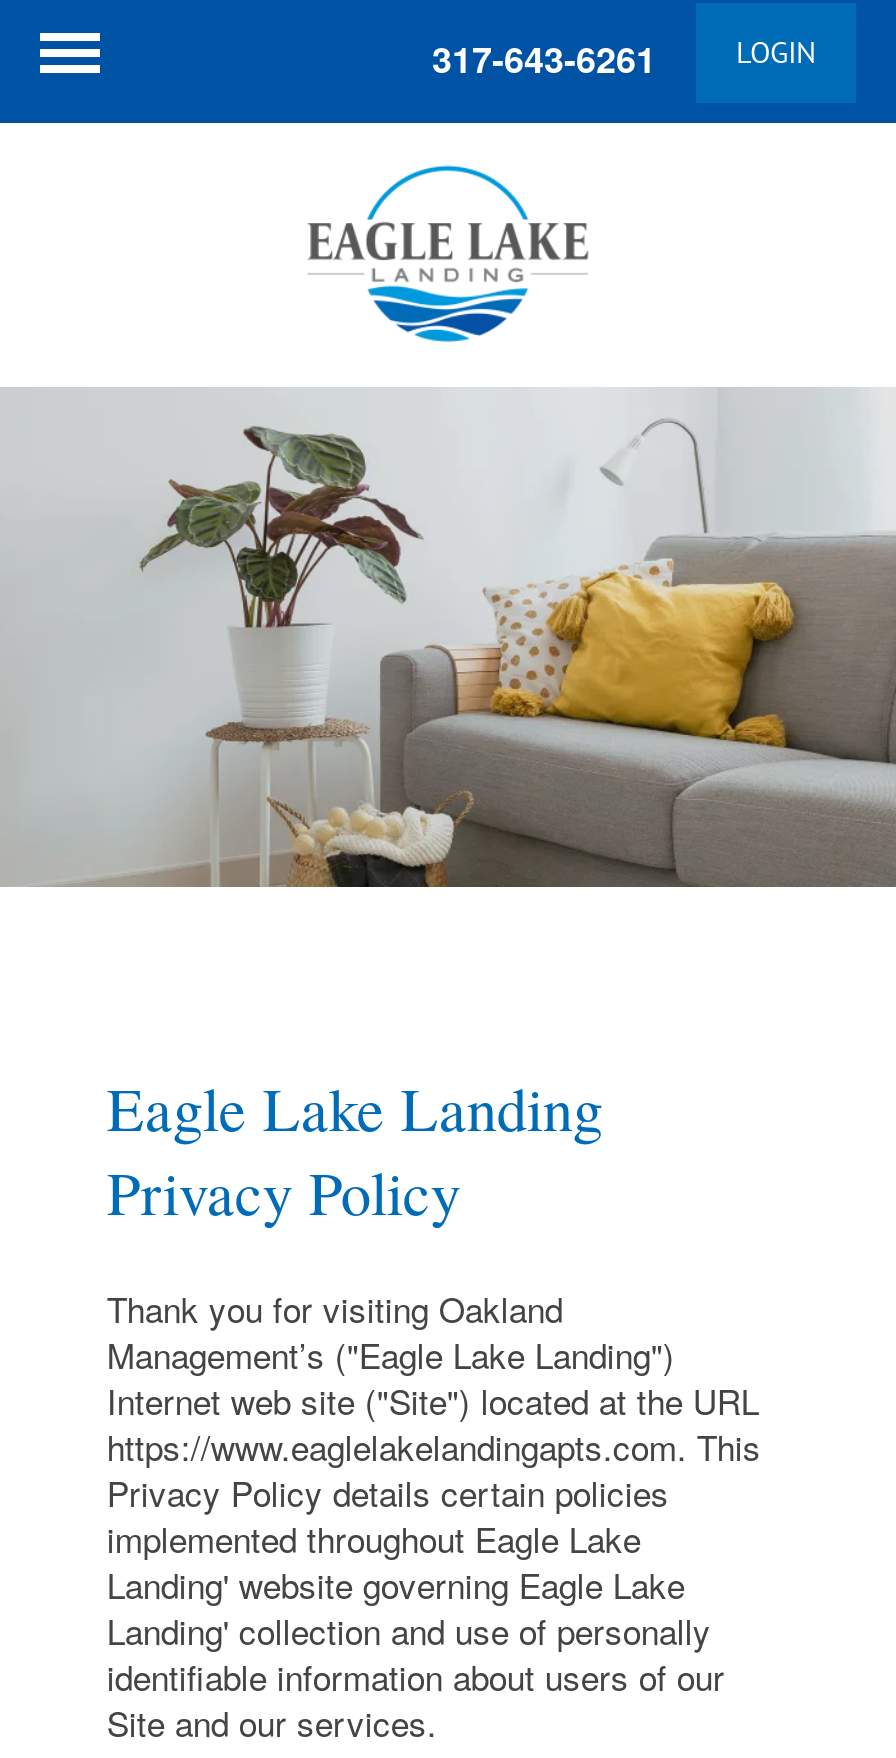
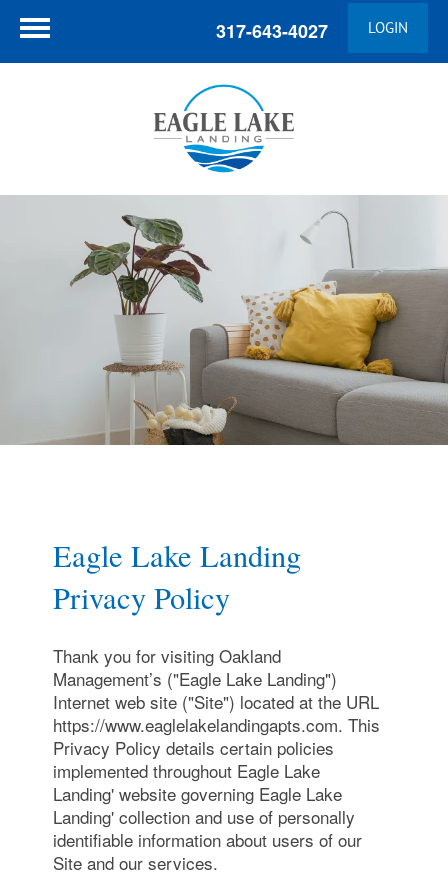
[432,33,656,85] 317-643-6261 -> [216,18,328,44] 317-643-4027

